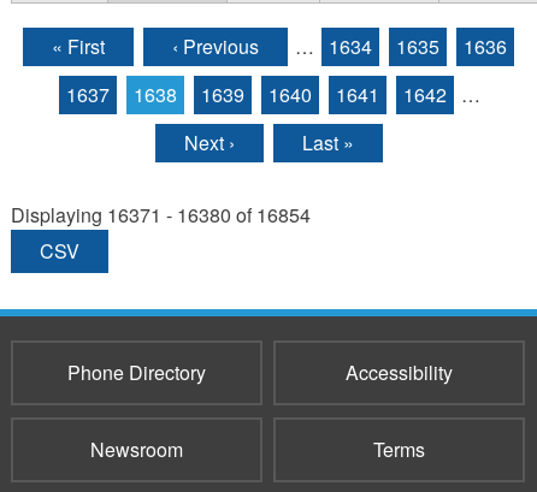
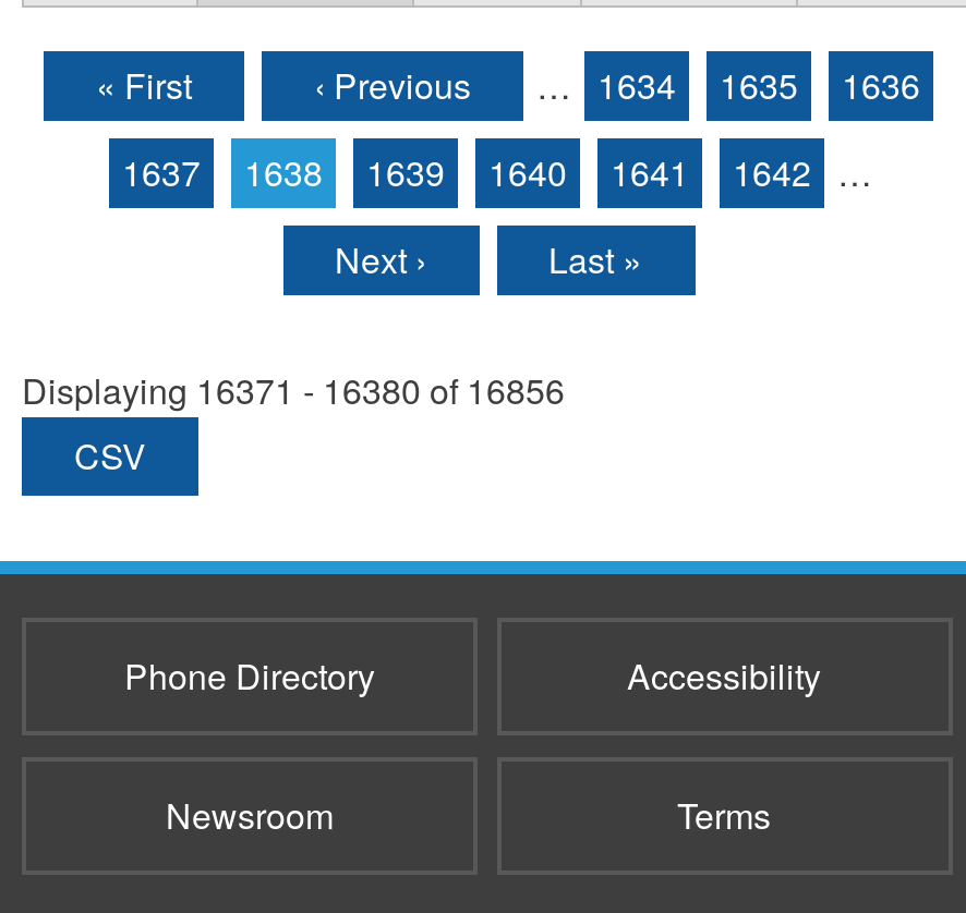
[11,201,311,229] Displaying 16371 - 16380 of 16854 -> [22,365,565,416] Displaying 16371 - 16380 of 16856

